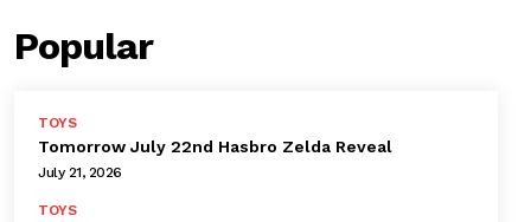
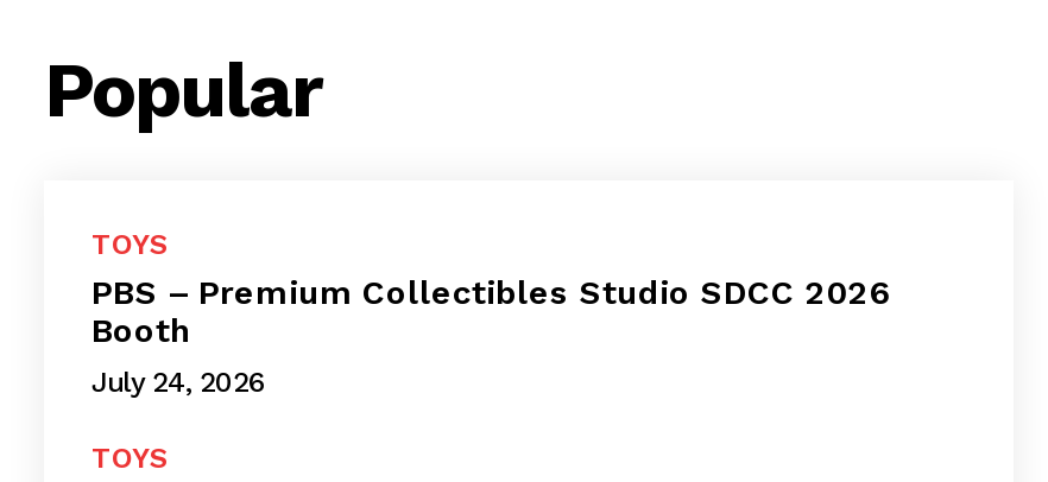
[38,137,392,180] Tomorrow July 22nd Hasbro Zelda Reveal | July 21, 2026 -> [91,272,890,398] PBS – Premium Collectibles Studio SDCC 2026 | Booth | July 24, 2026

